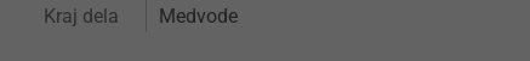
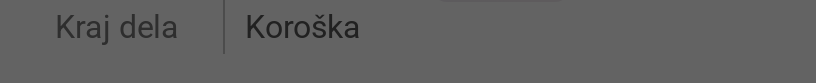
[159,5,238,27] Medvode -> [245,8,361,46] Koroška

